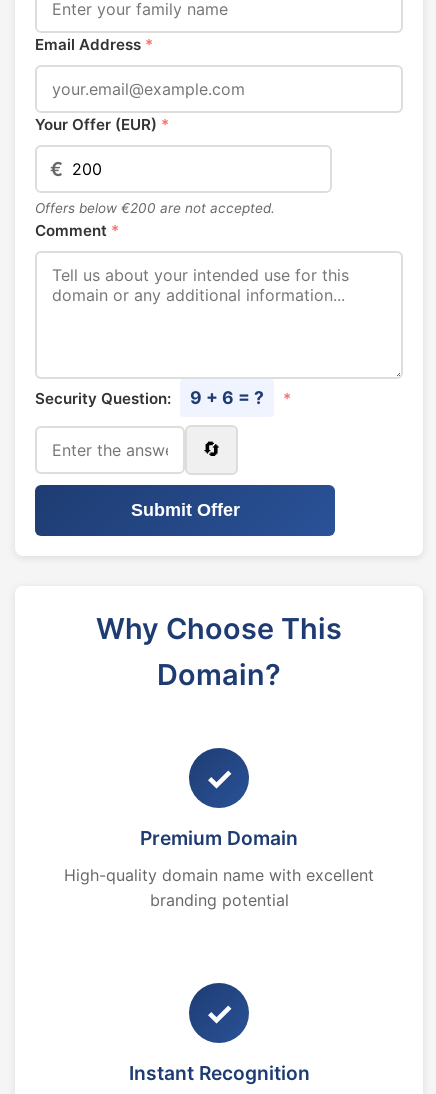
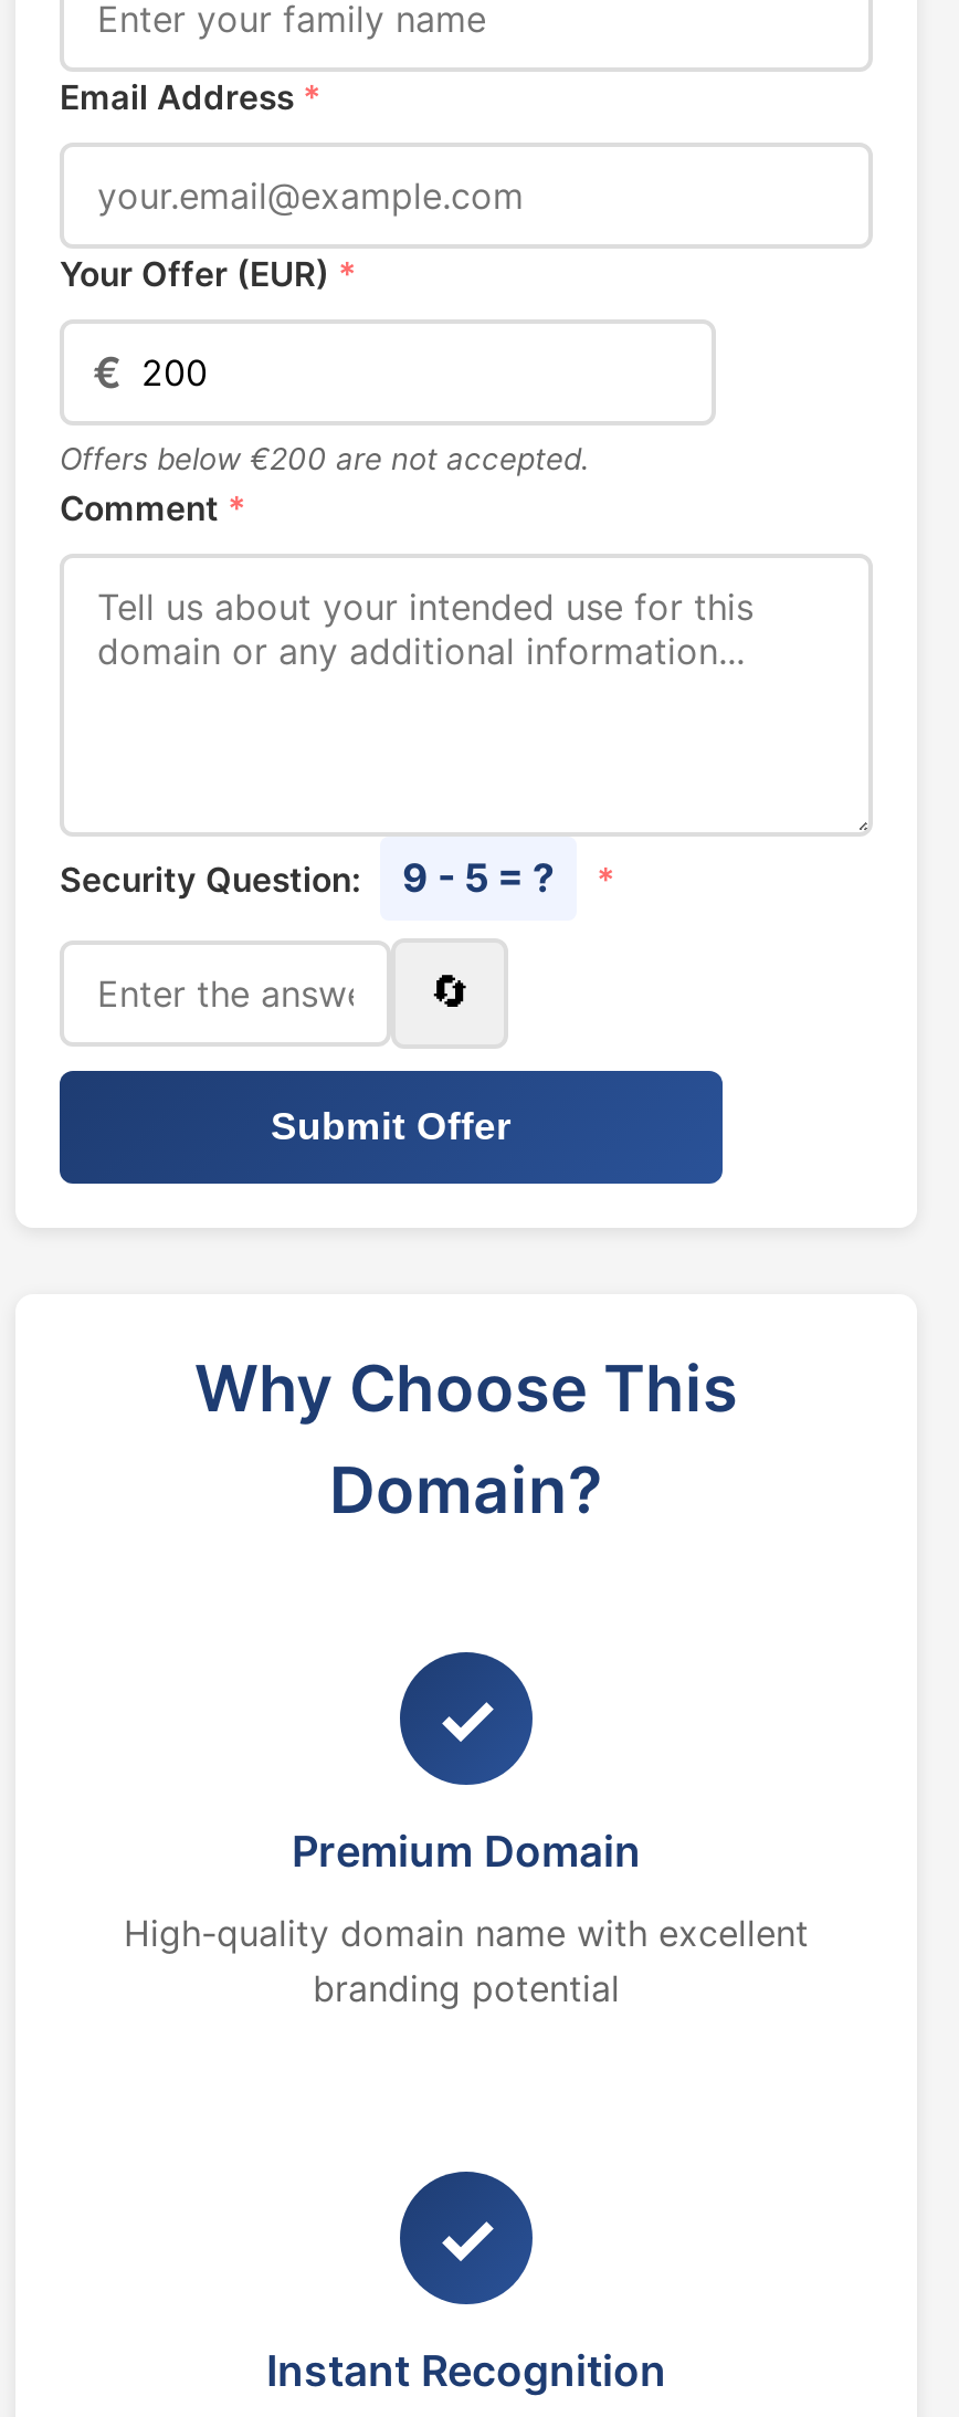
[190,387,264,408] 9 + 6 = ? -> [402,854,555,901] 9 - 5 = ?

